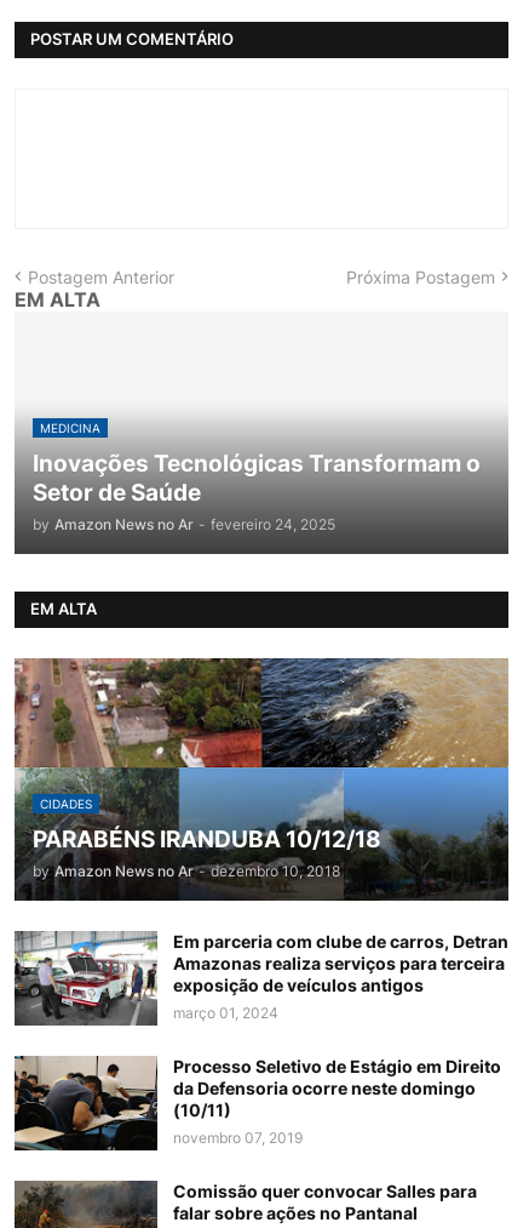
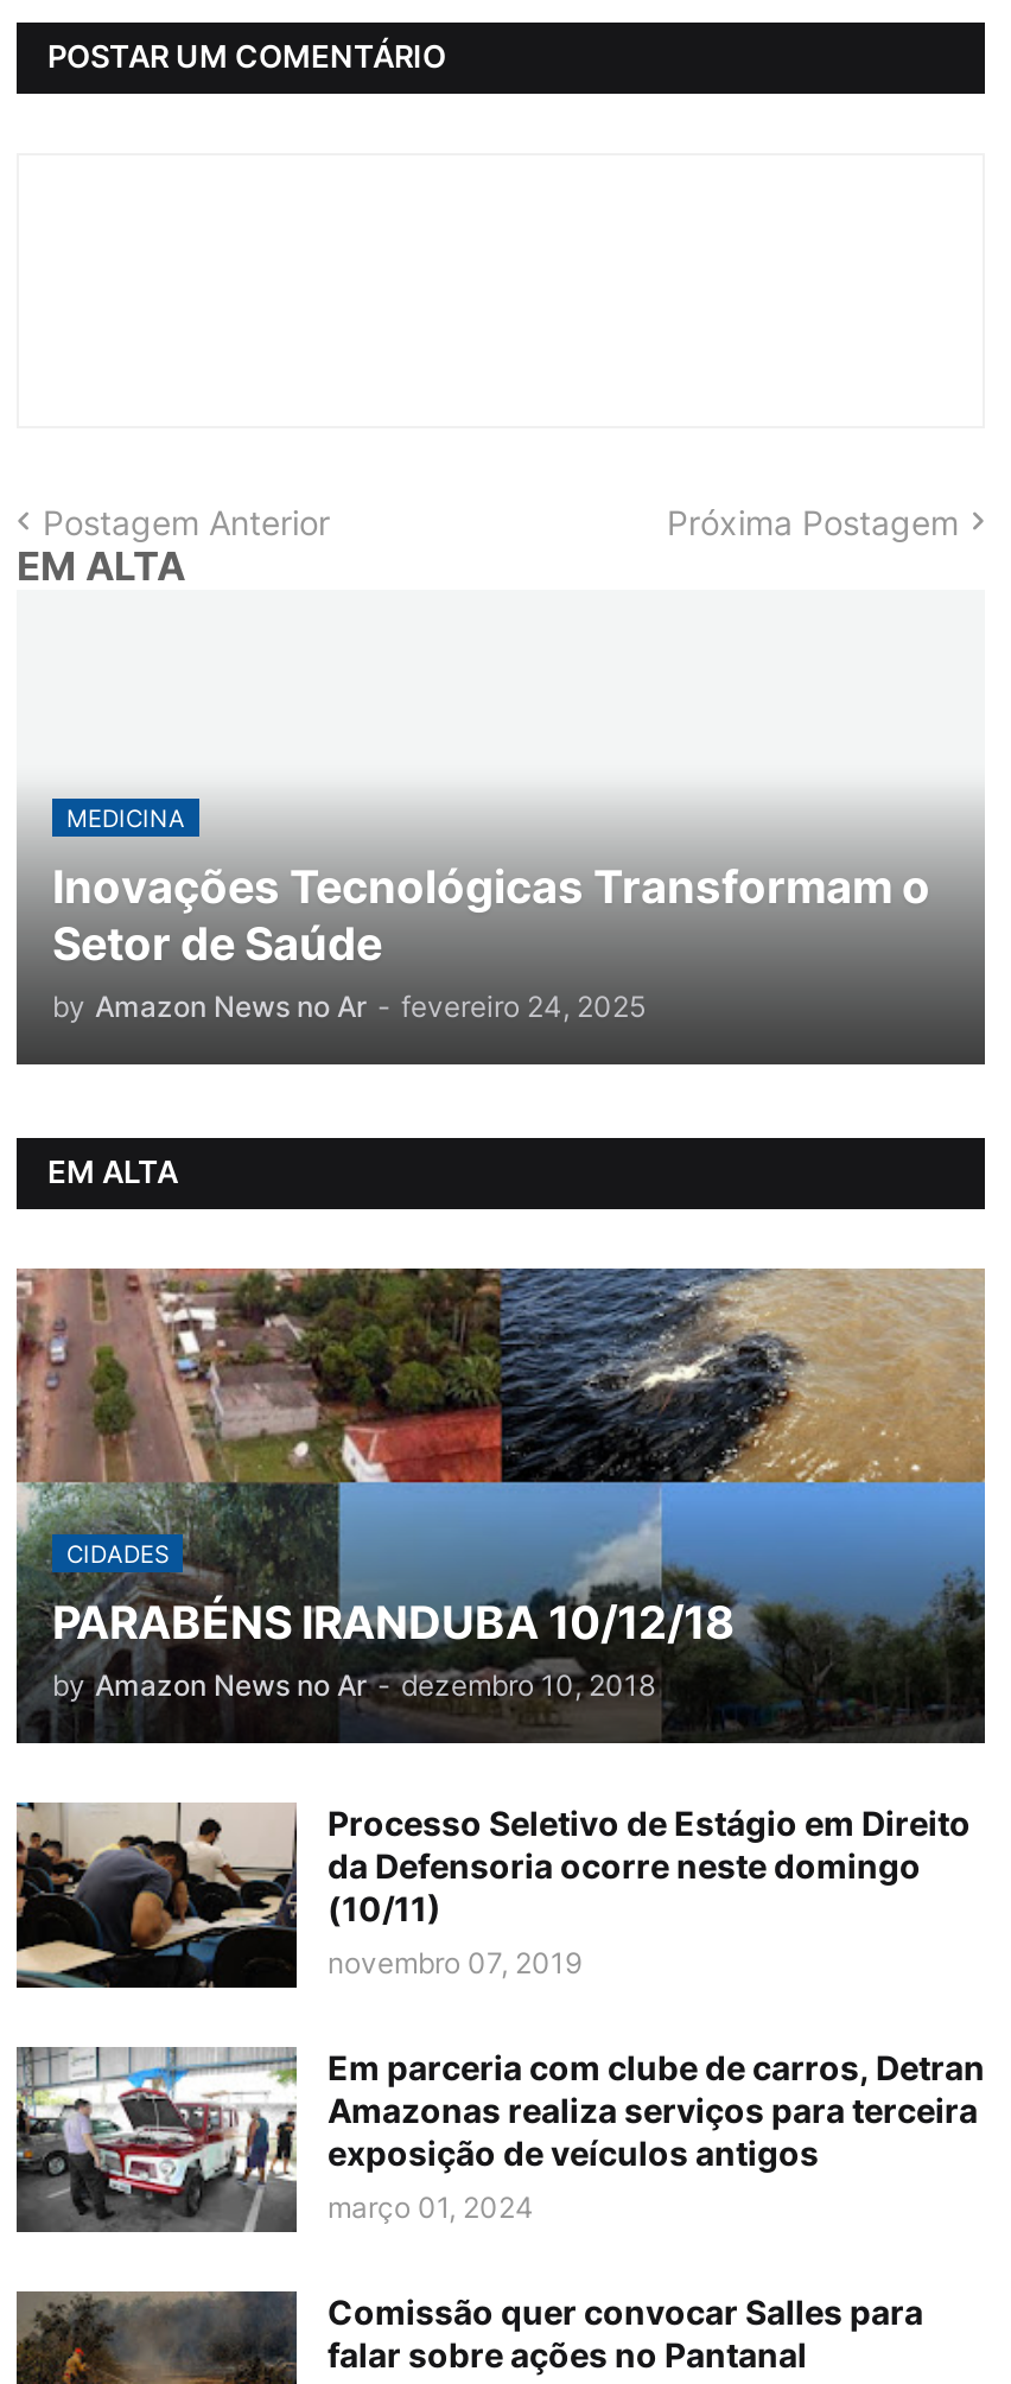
moved [12,929,508,1024] -> [12,2042,985,2230]: [image] | Em parceria com clube de carros, Detran | Amazonas realiza serviços para terceira | exposição de veículos antigos | março 01, 2024
moved [15,1055,501,1150] -> [17,1801,971,1985]: [image] | Processo Seletivo de Estágio em Direito | da Defensoria ocorre neste domingo | (10/11) | novembro 07, 2019

